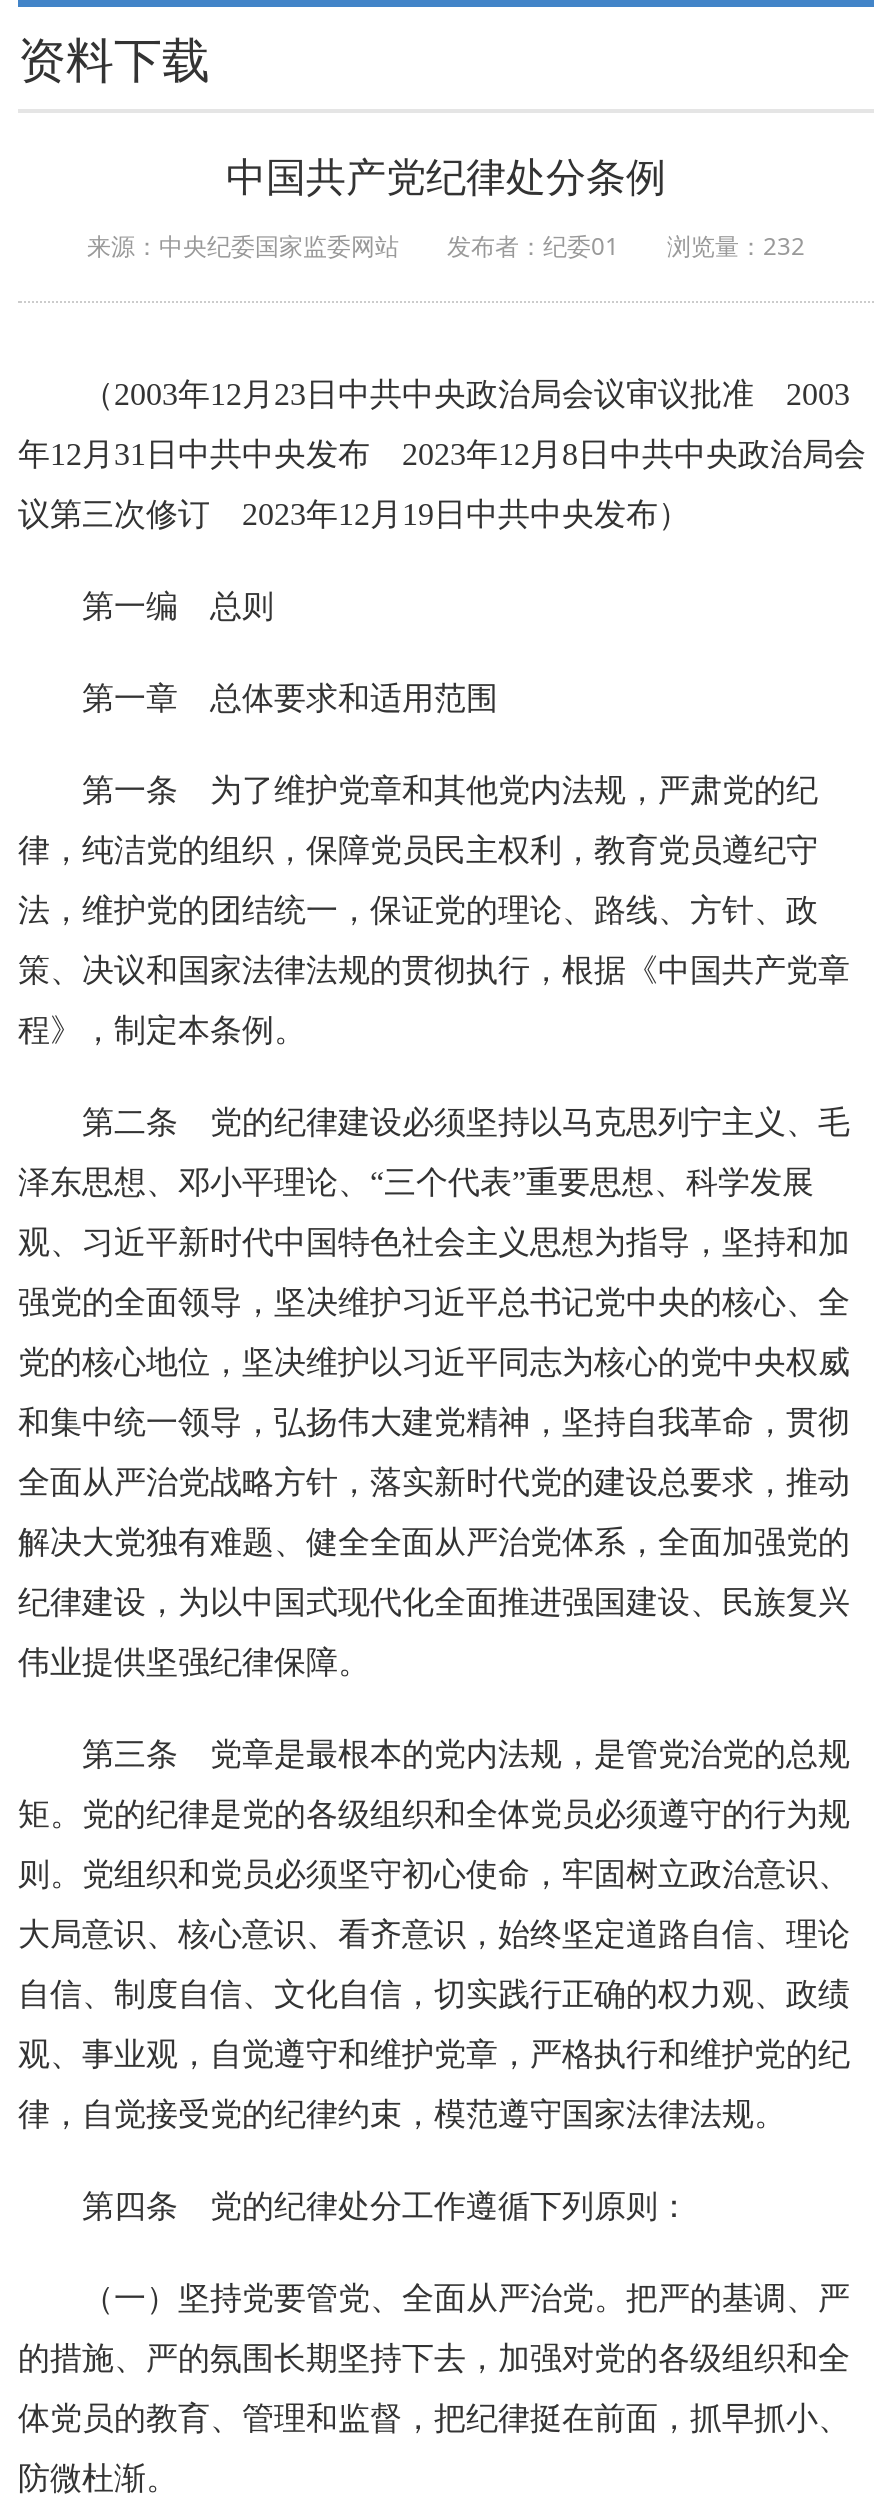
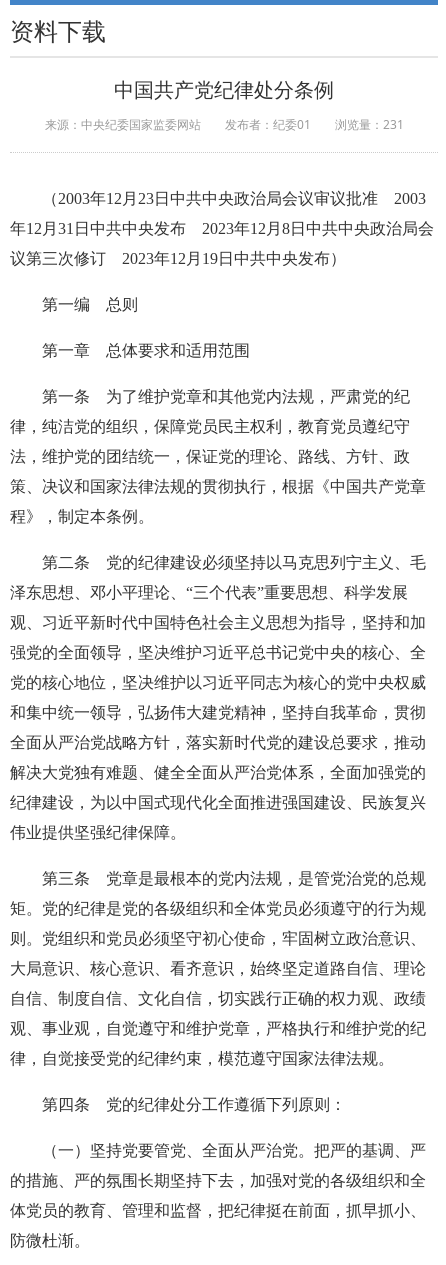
[87,228,805,262] 来源：中央纪委国家监委网站 发布者：纪委01 浏览量：232 -> [44,115,403,132] 来源：中央纪委国家监委网站 发布者：纪委01 浏览量：231

